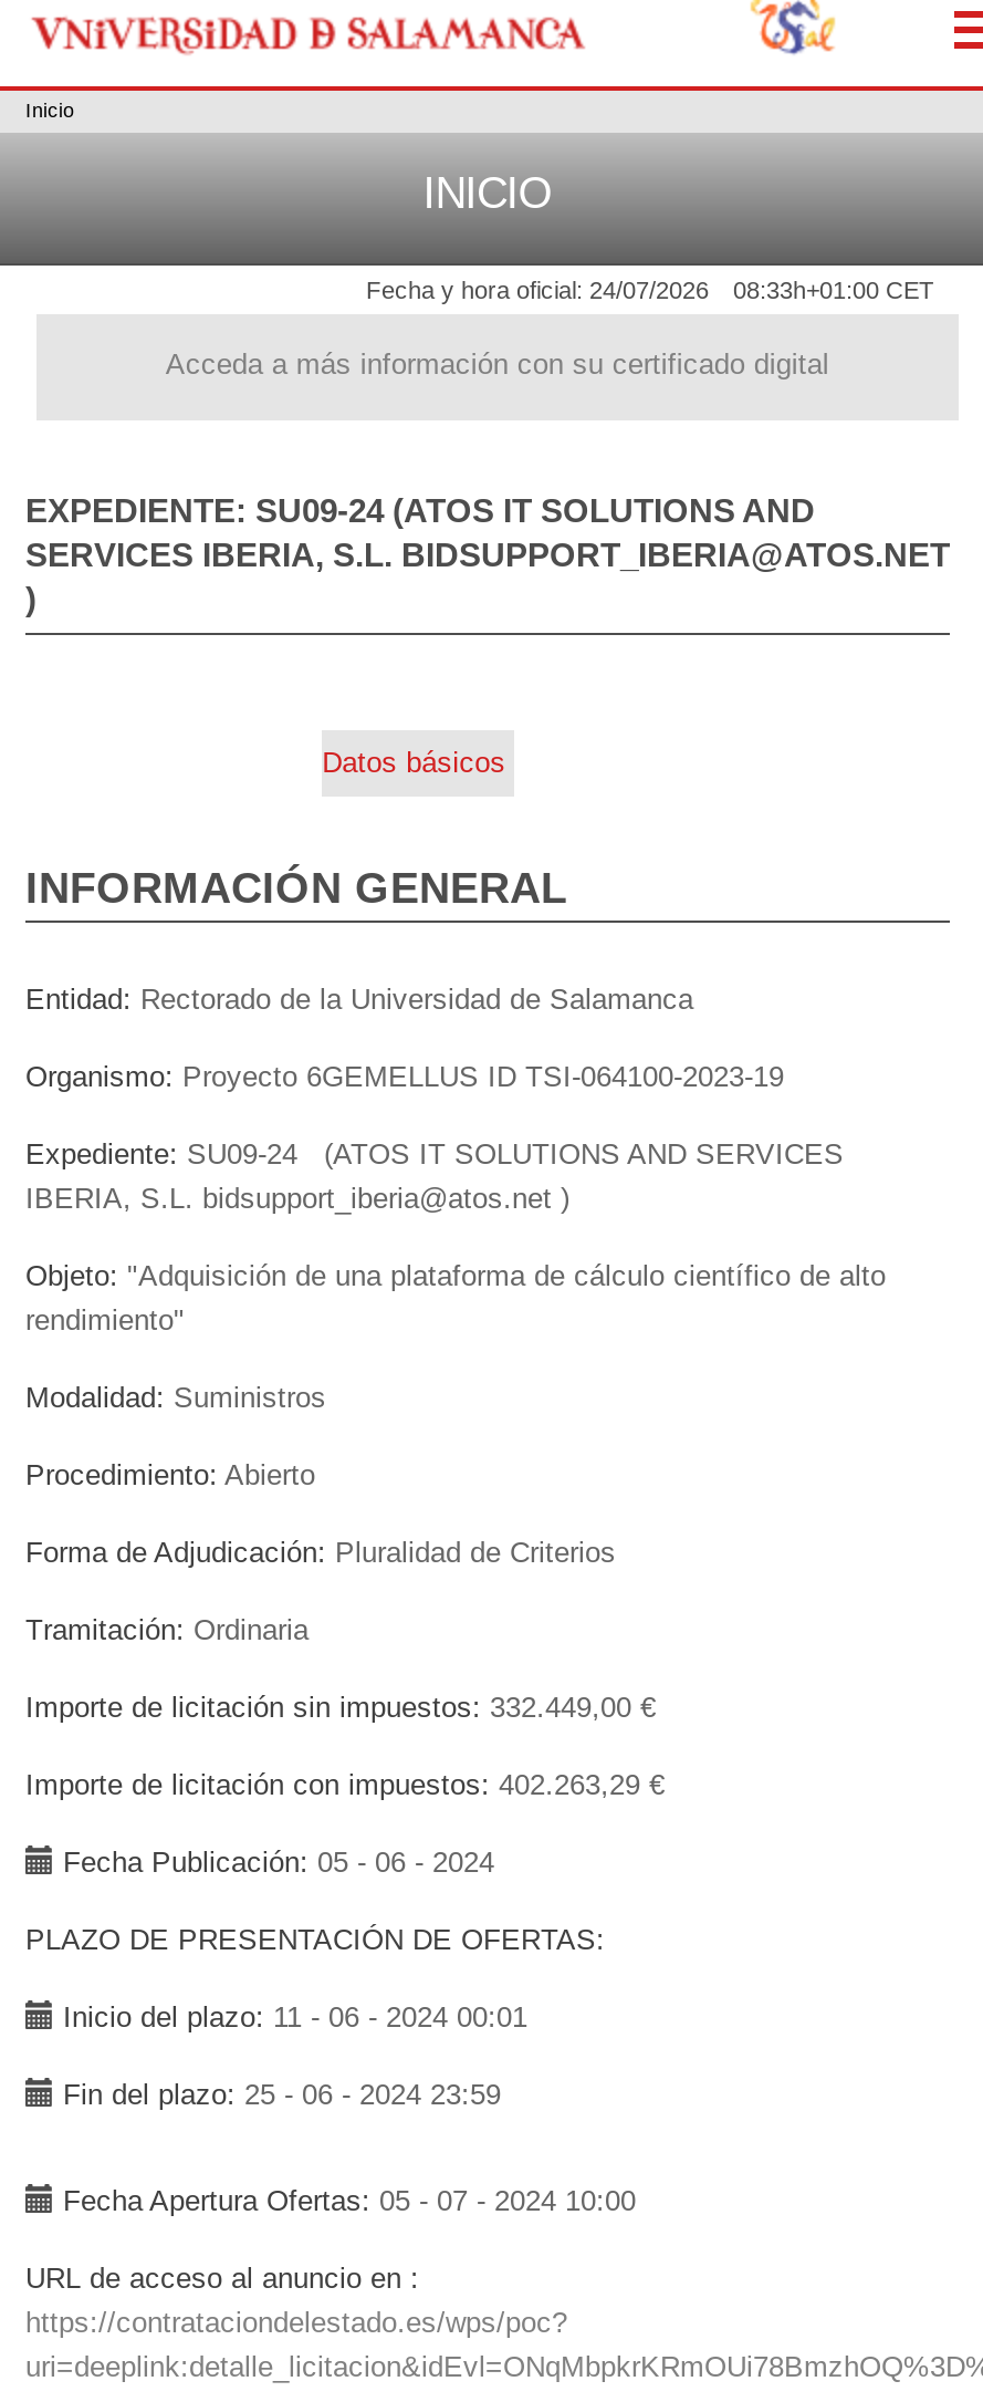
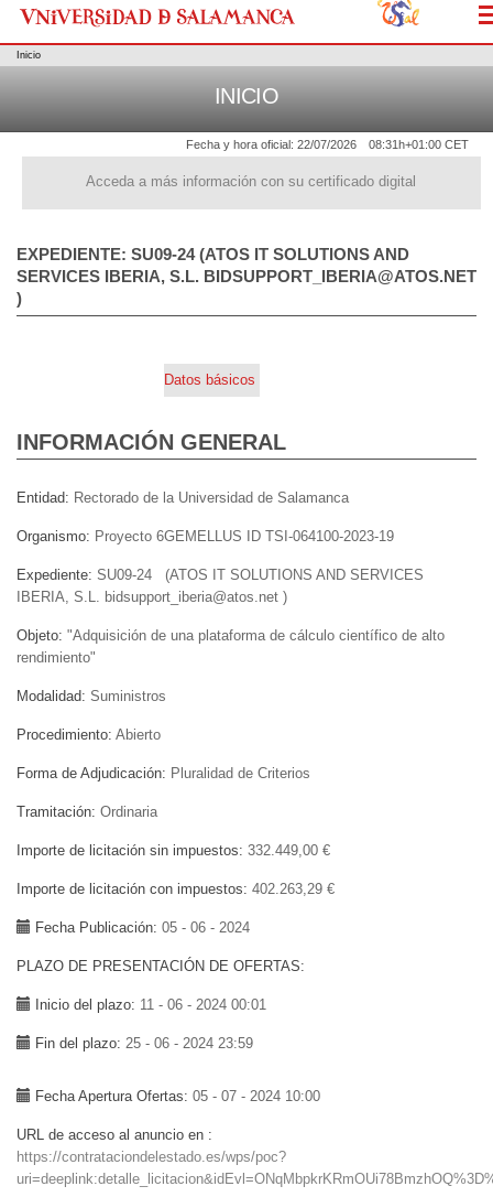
[366,277,709,304] Fecha y hora oficial: 24/07/2026 -> [186,138,357,151] Fecha y hora oficial: 22/07/2026
[733,277,934,304] 08:33h+01:00 CET -> [369,138,469,151] 08:31h+01:00 CET

